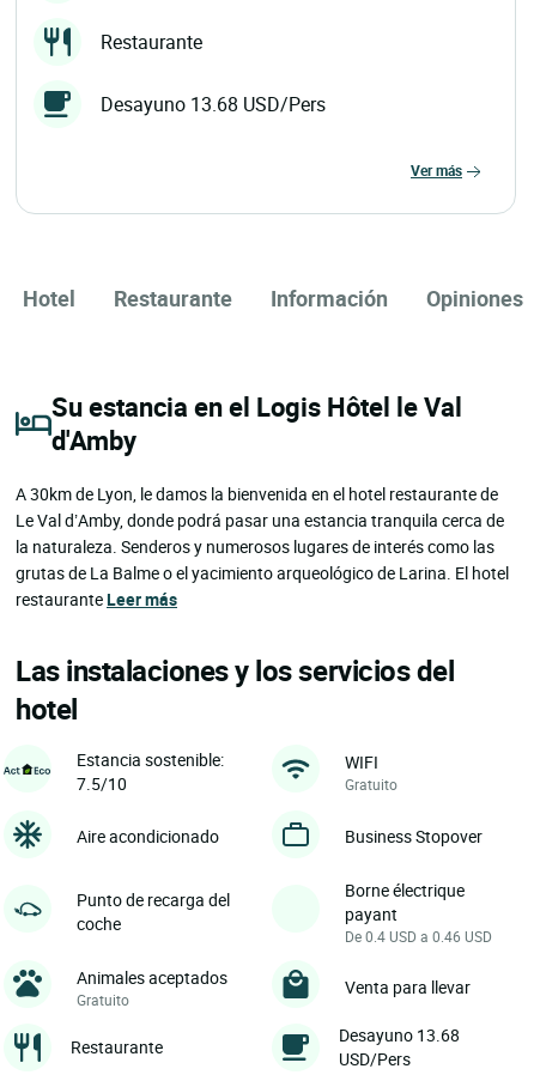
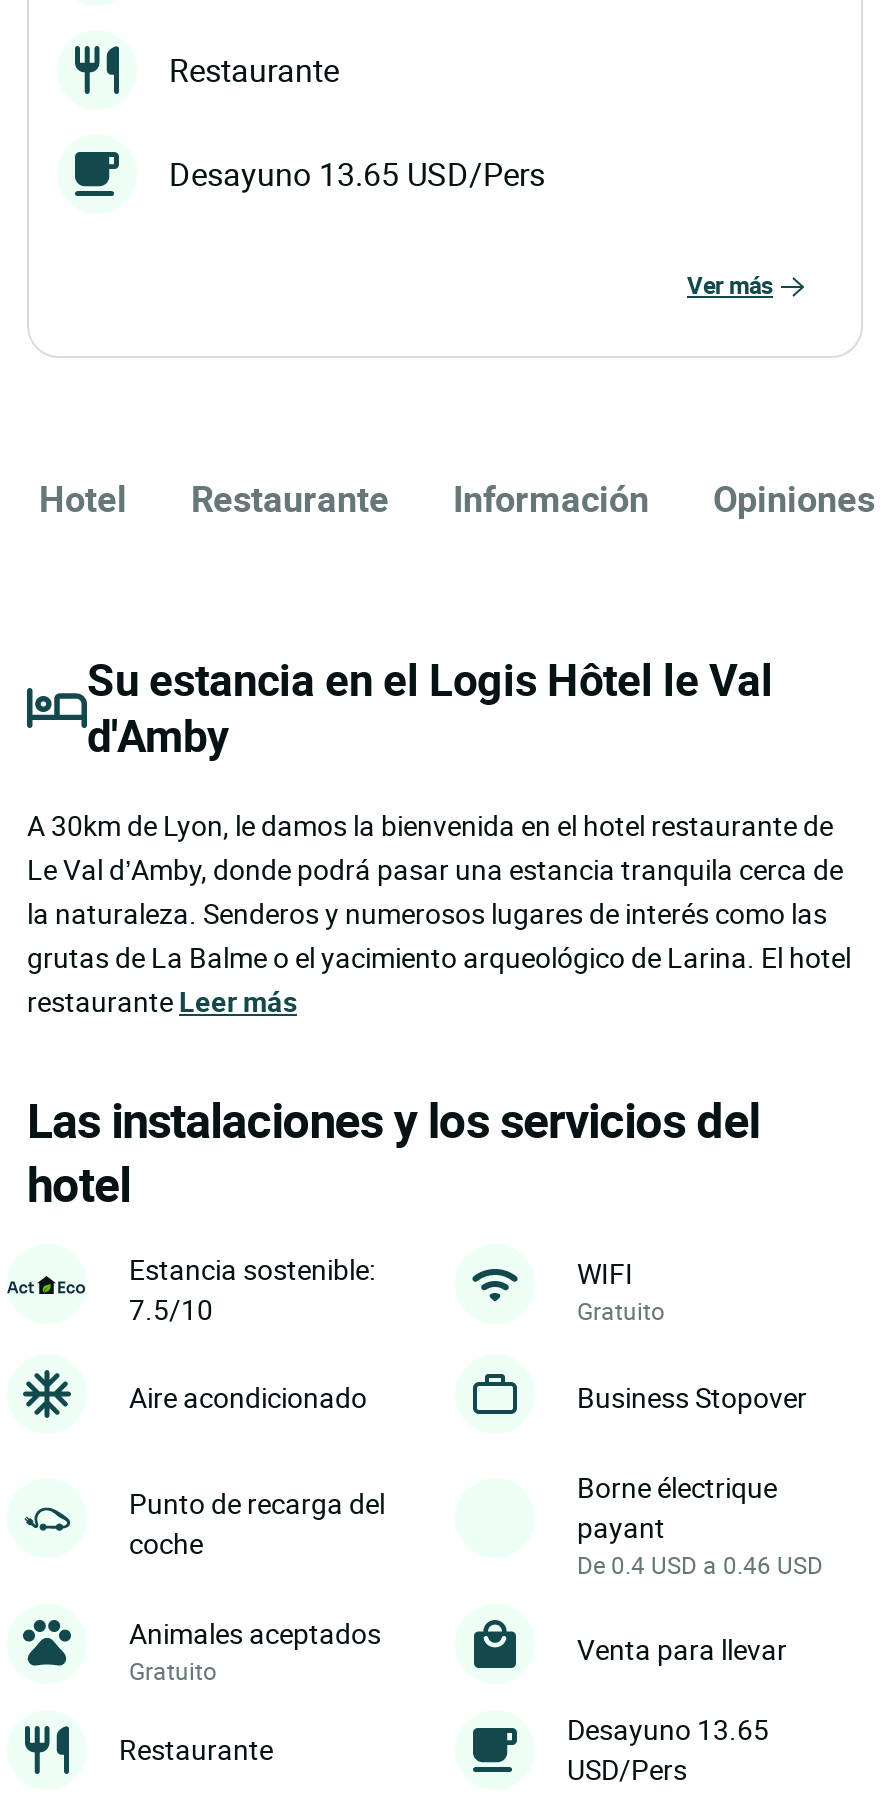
[101,91,326,117] Desayuno 13.68 USD/Pers -> [169,152,545,196] Desayuno 13.65 USD/Pers
[339,1024,460,1046] Desayuno 13.68 -> [567,1710,769,1748] Desayuno 13.65

